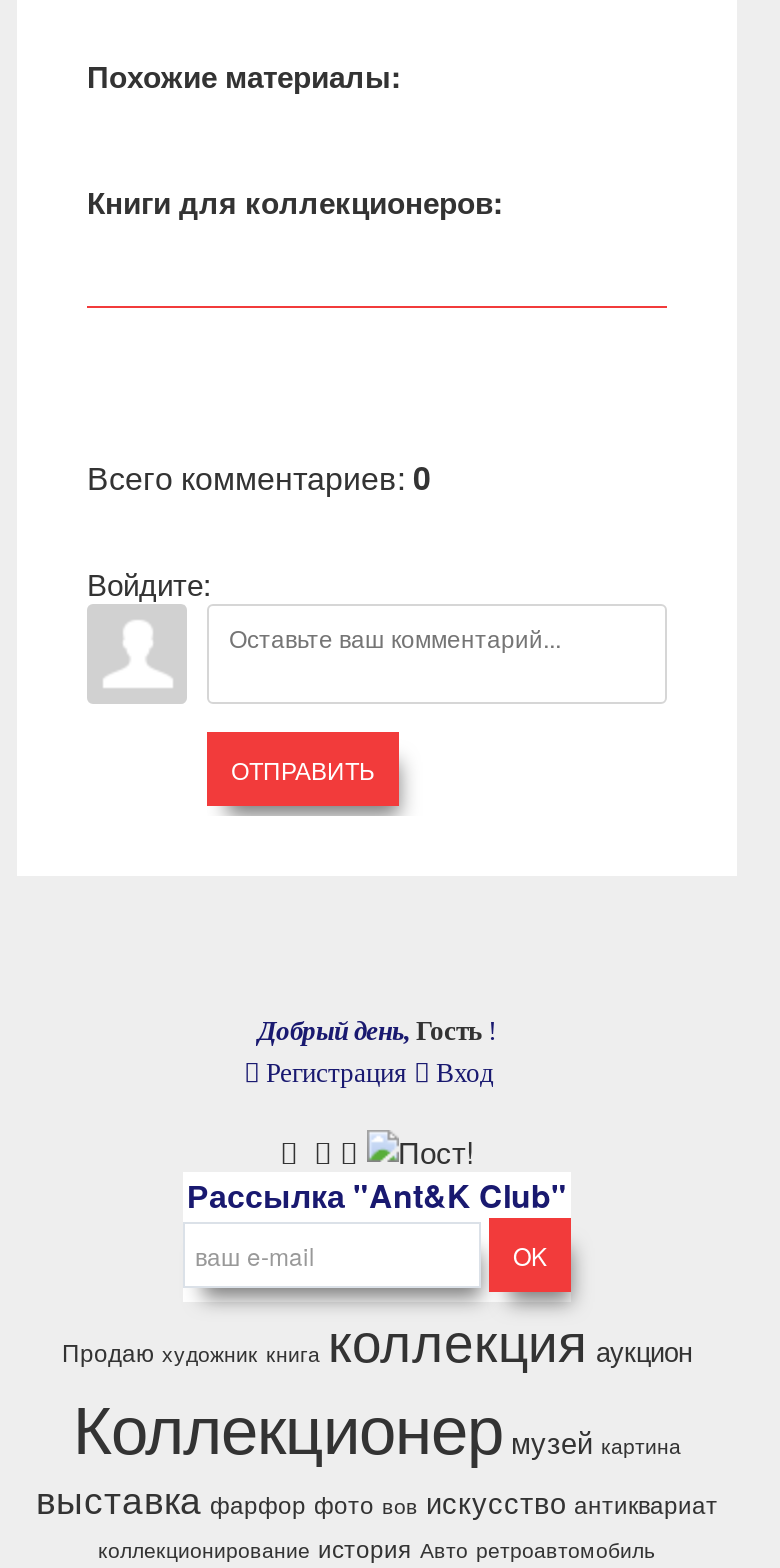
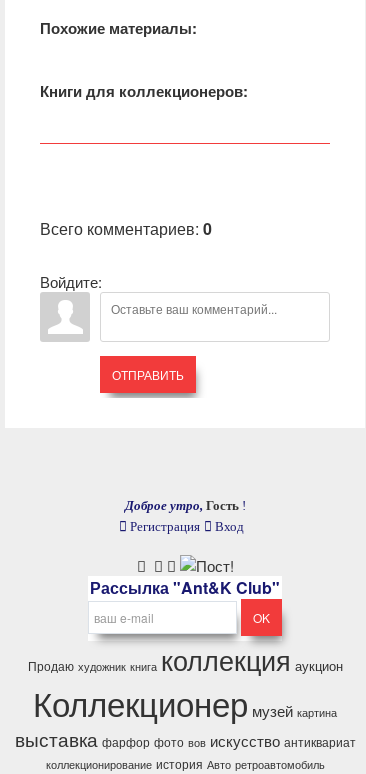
[258,1016,496,1046] Добрый день, Гость ! -> [124,498,245,513] Доброе утро, Гость !

